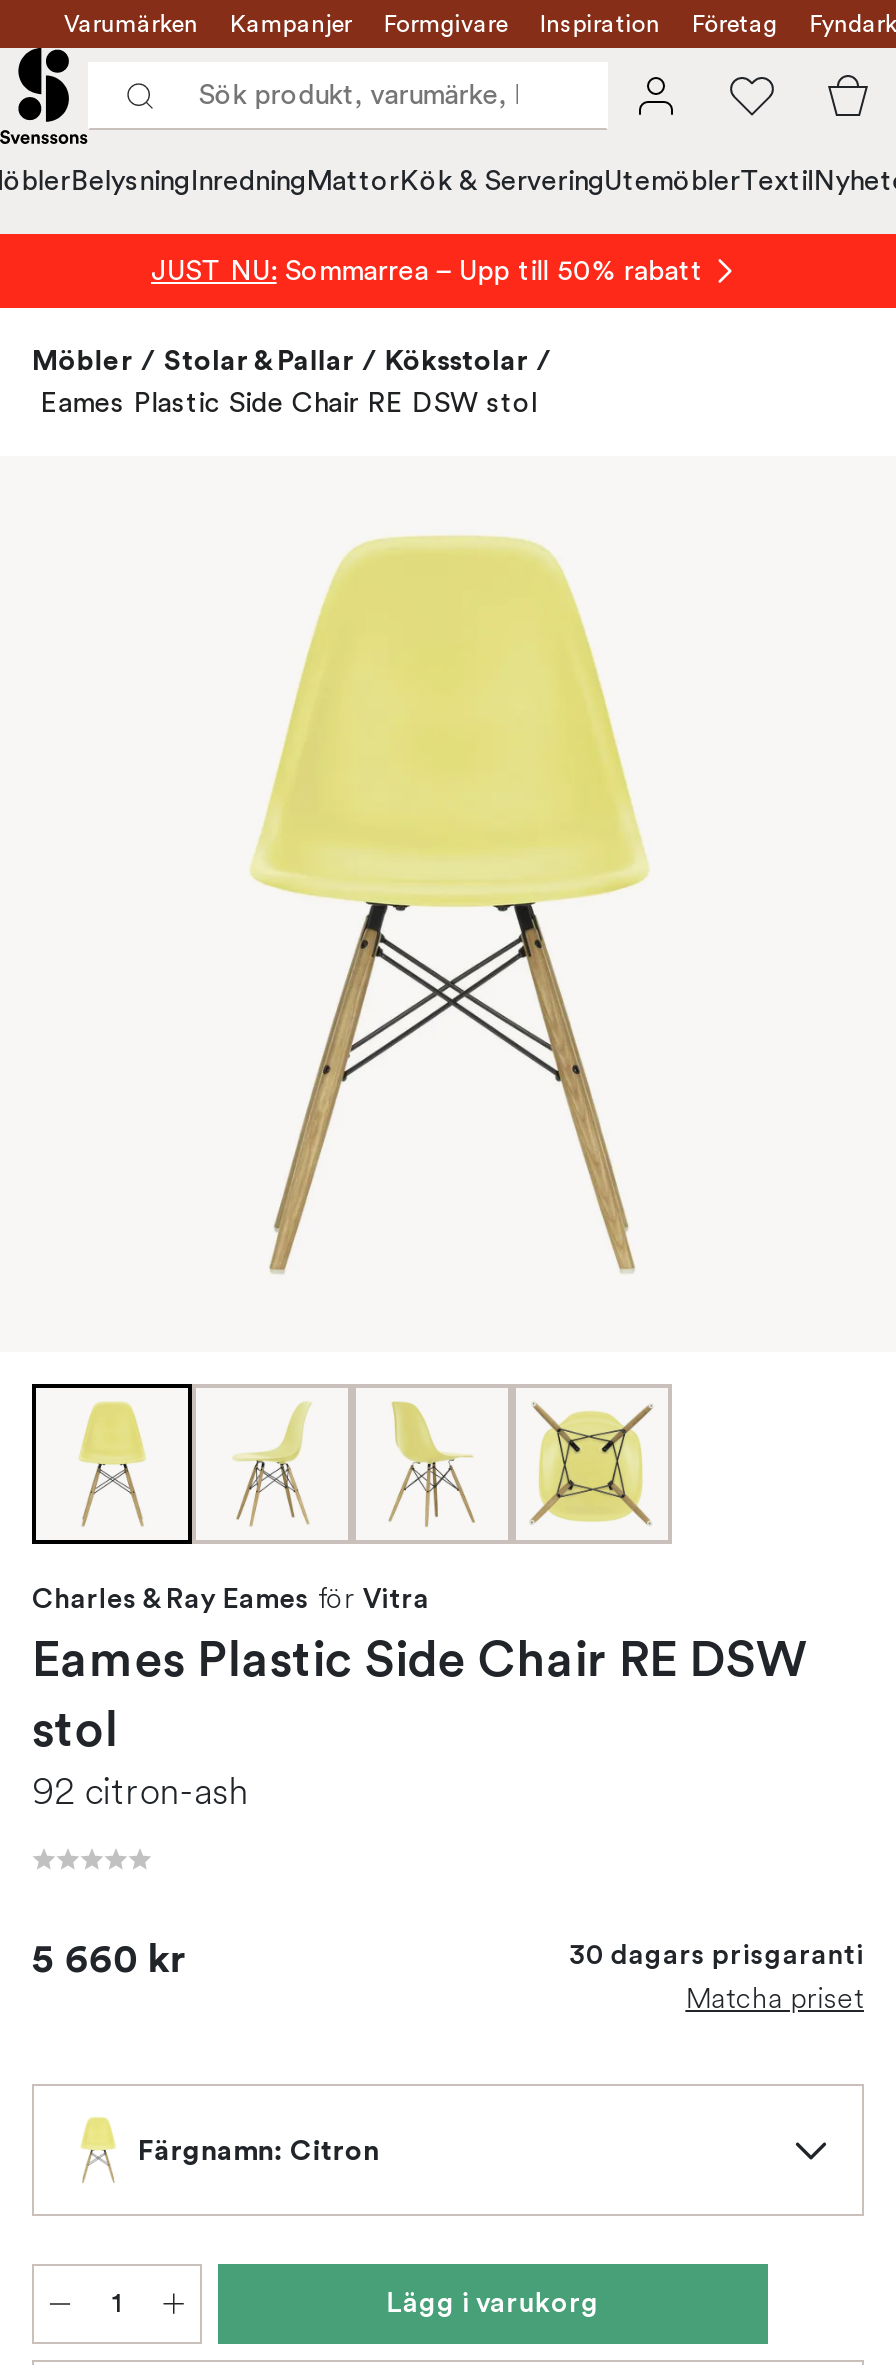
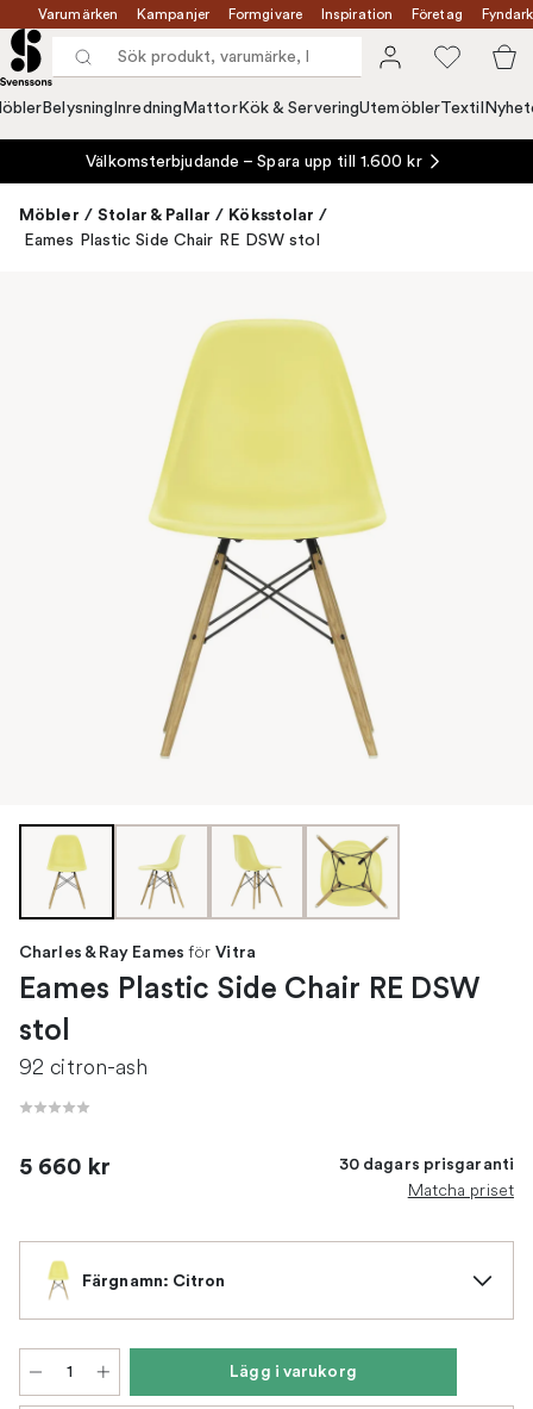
[151,256,703,286] JUST NU: Sommarrea – Upp till 50% rabatt -> [86,152,422,170] Välkomsterbjudande – Spara upp till 1.600 kr

